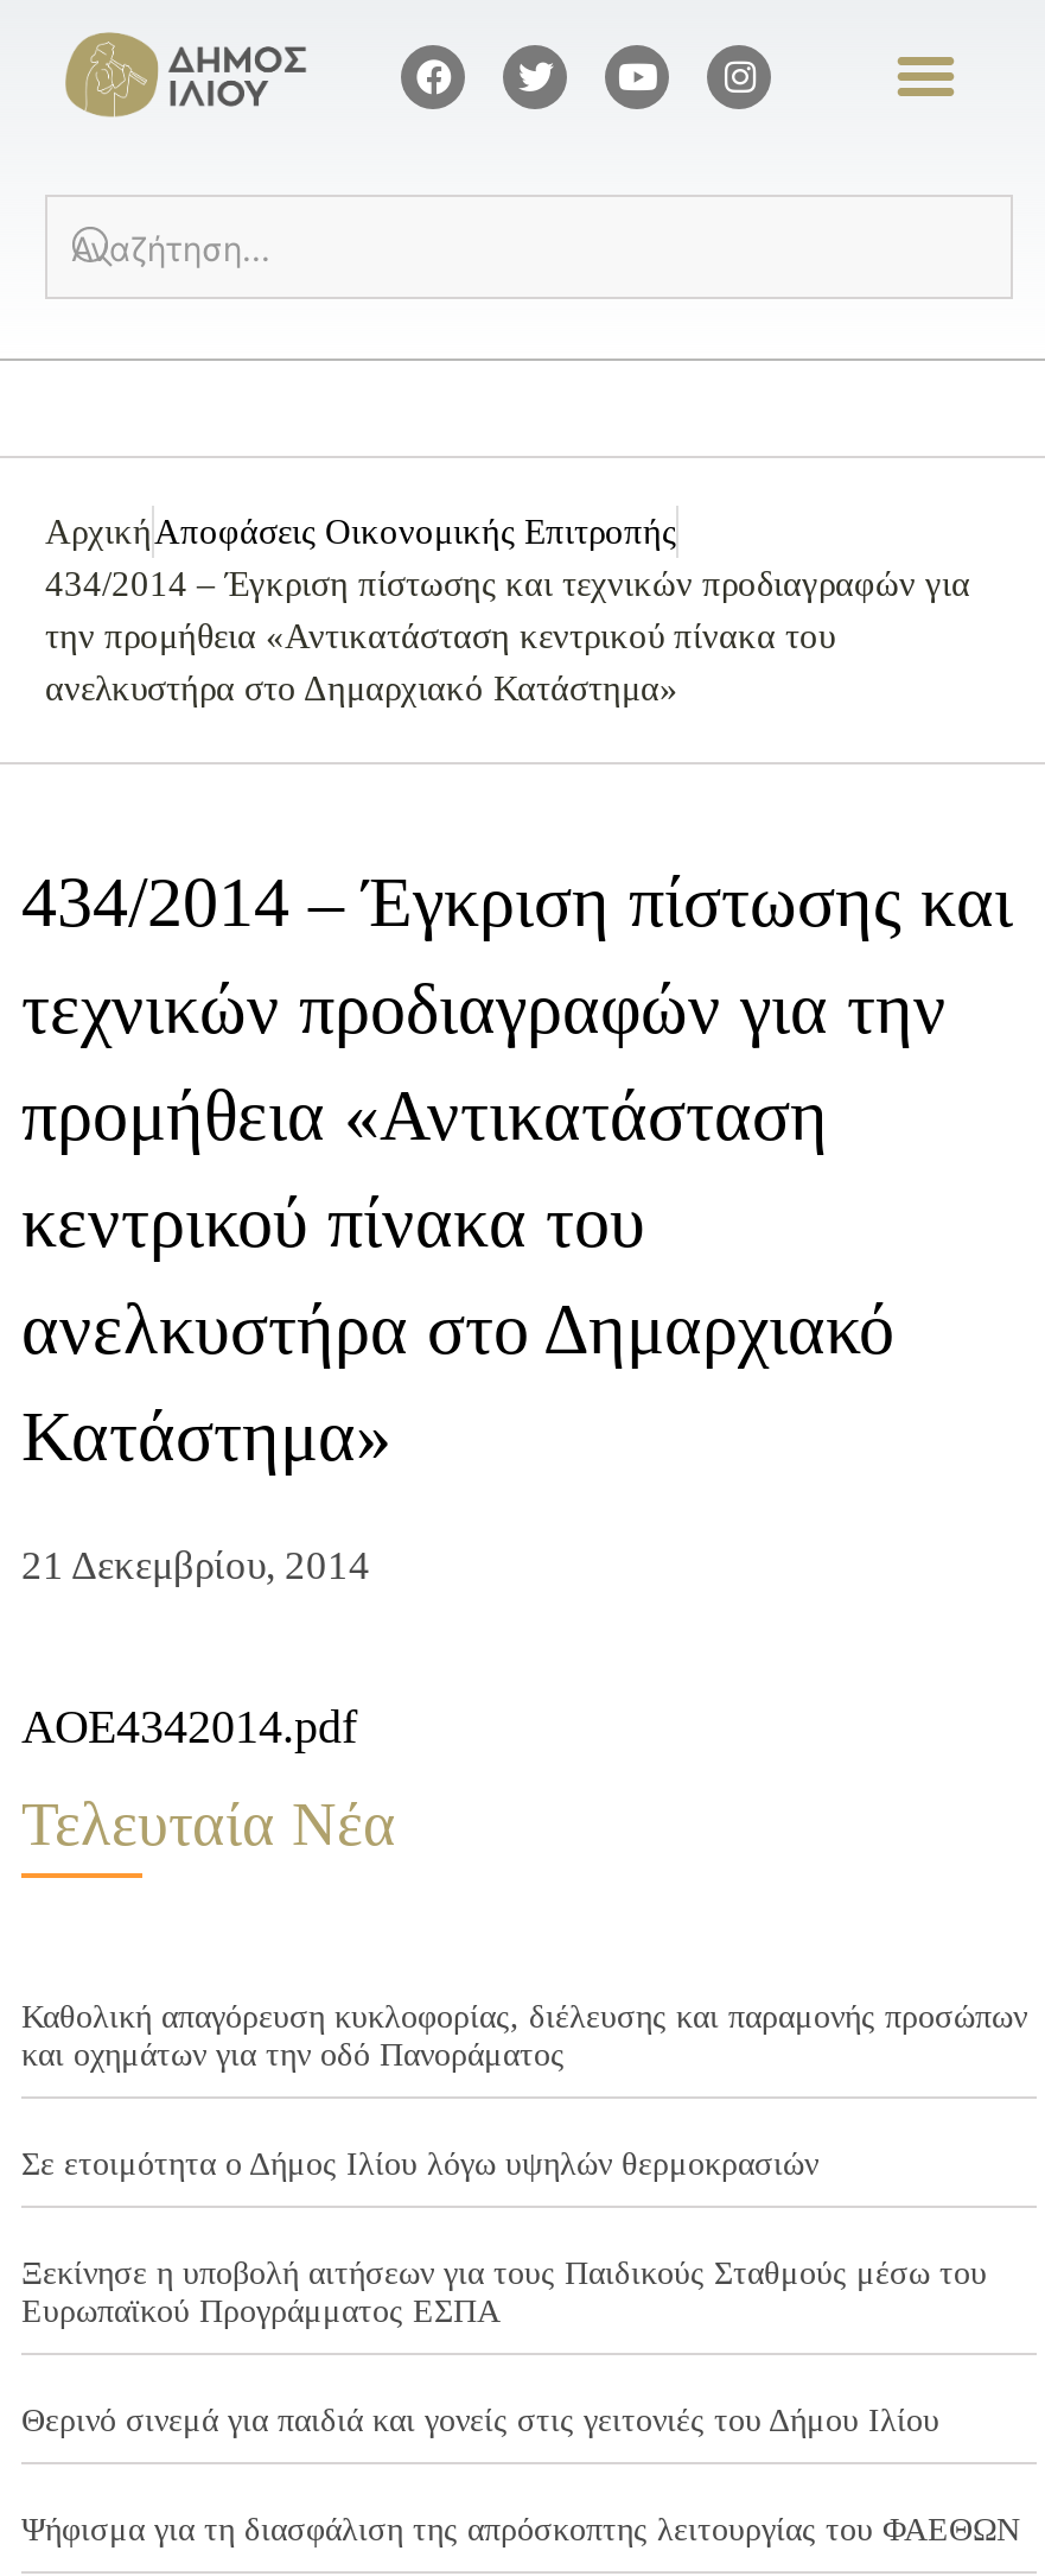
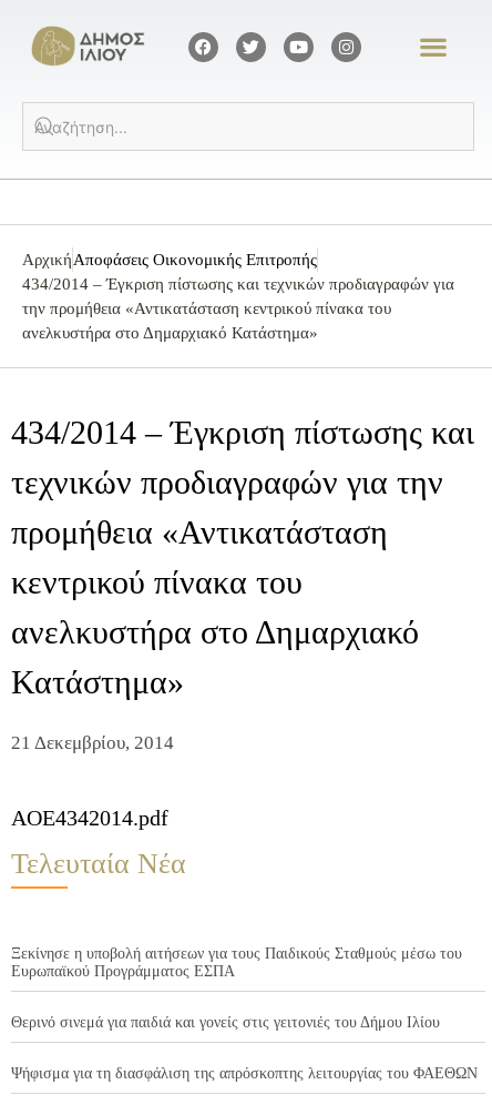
[21,2000,1027,2183] Καθολική απαγόρευση κυκλοφορίας, διέλευσης και παραμονής προσώπων | και οχημάτων για την οδό Πανοράματος | Σε ετοιμότητα ο Δήμος Ιλίου λόγω υψηλών θερμοκρασιών -> none

